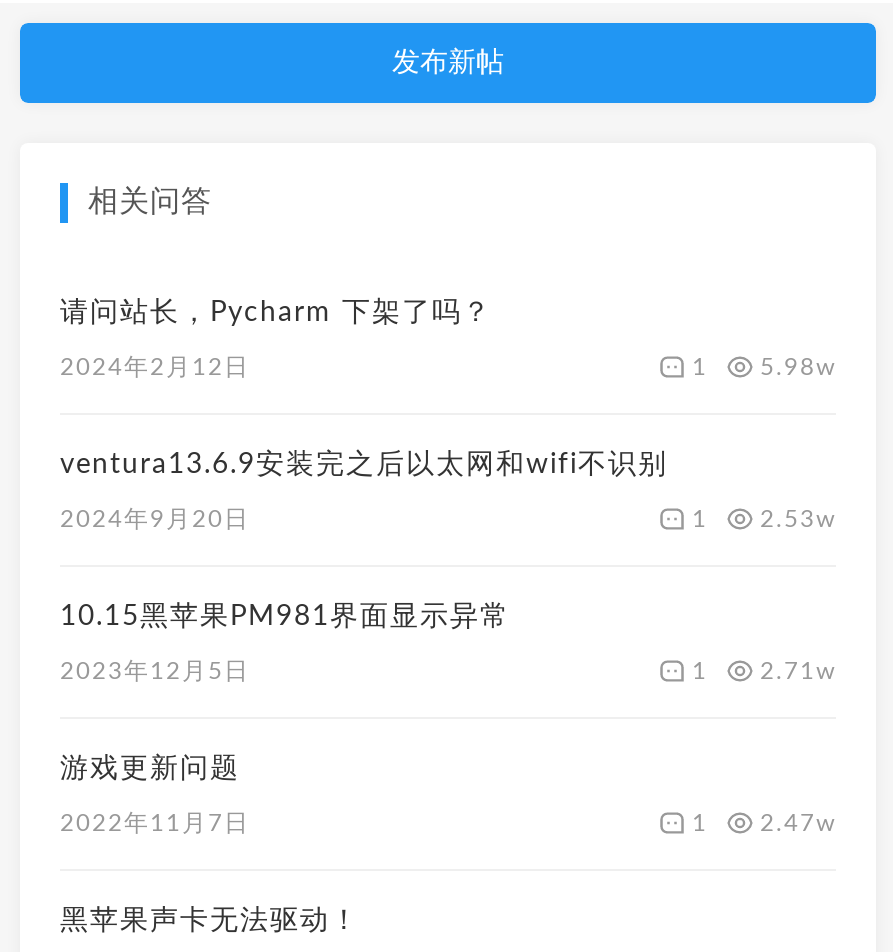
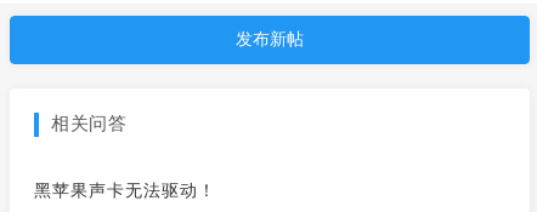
[60,299,836,380] 请问站长，Pycharm 下架了吗？ | 2024年2月12日 | 1 | 5.98w -> none
[60,451,836,532] ventura13.6.9安装完之后以太网和wifi不识别 | 2024年9月20日 | 1 | 2.53w -> none
[60,602,836,683] 10.15黑苹果PM981界面显示异常 | 2023年12月5日 | 1 | 2.71w -> none
[60,754,836,835] 游戏更新问题 | 2022年11月7日 | 1 | 2.47w -> none

